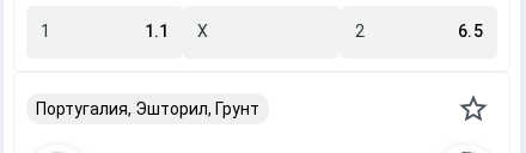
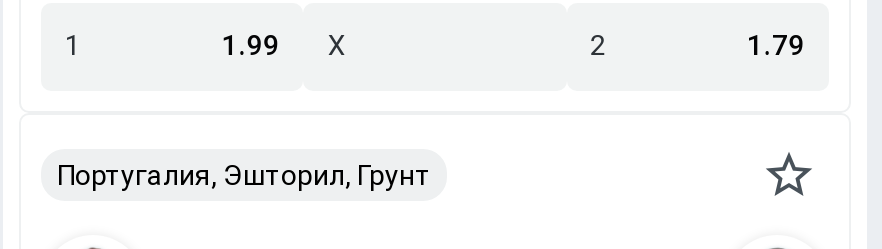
[144,22,209,41] 1.1 X -> [222,29,346,61] 1.99 X
[458,22,483,41] 6.5 -> [747,29,805,61] 1.79

